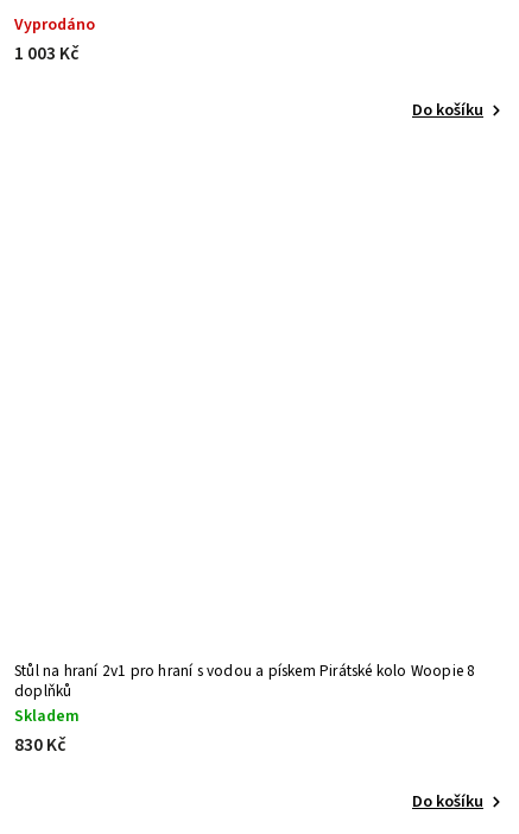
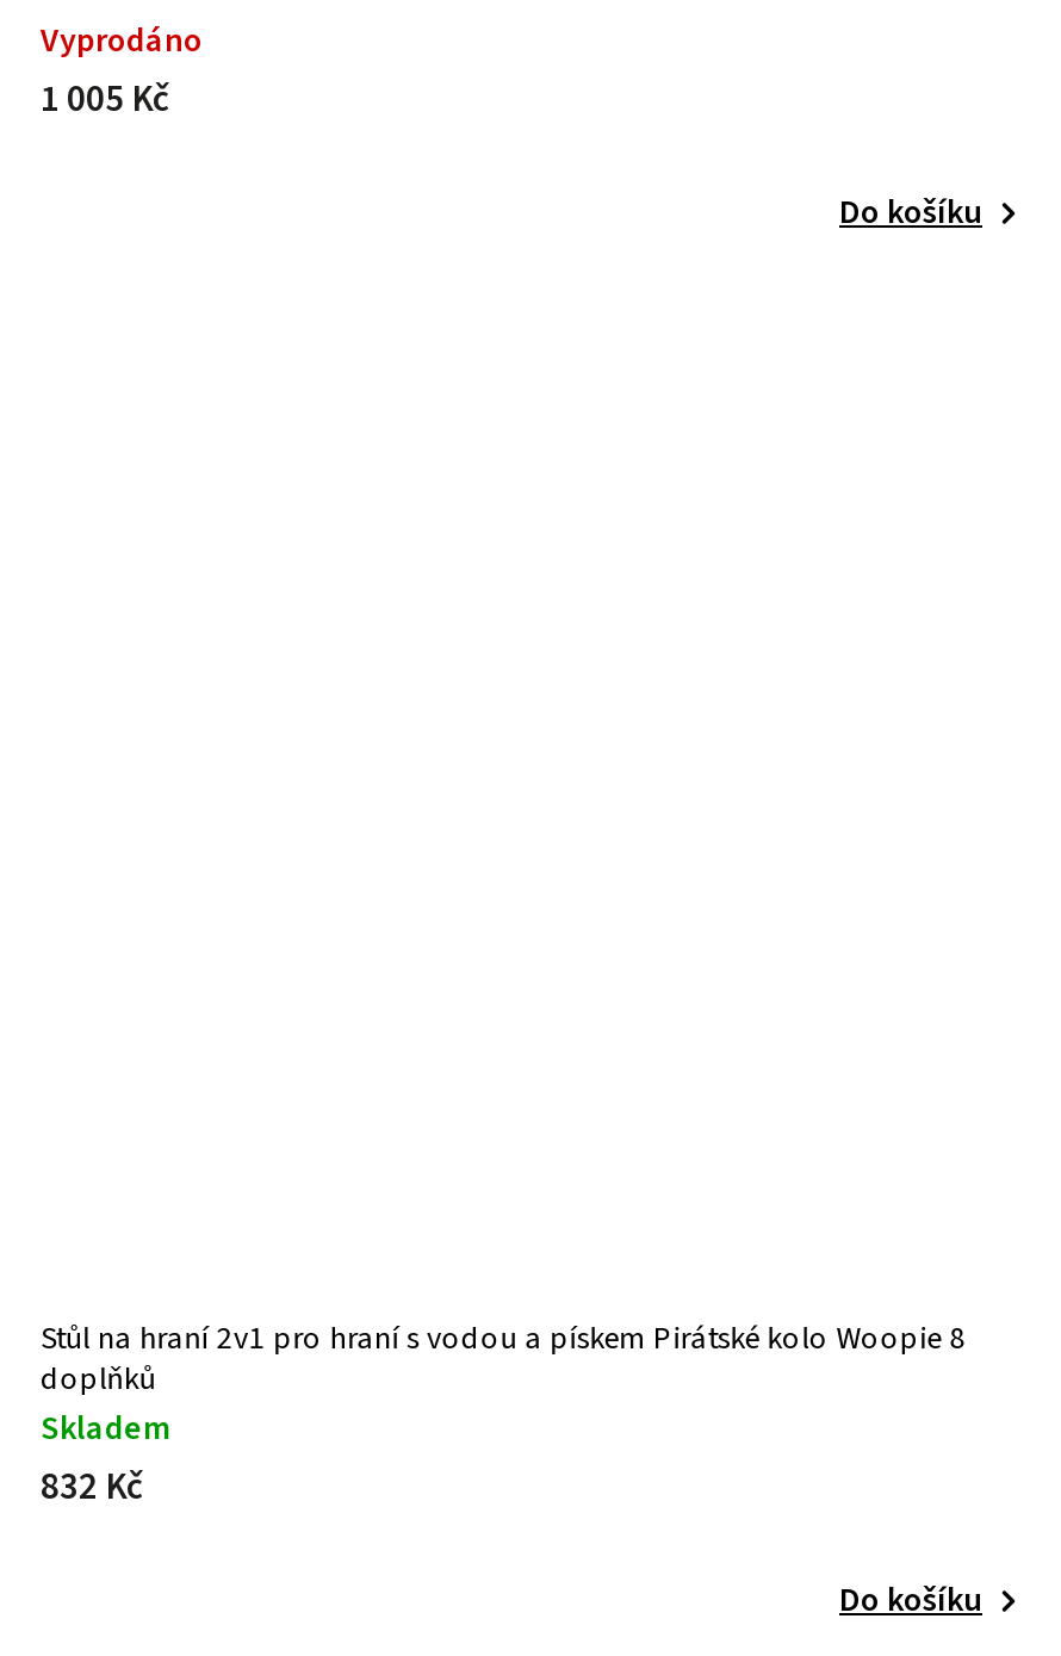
[14,40,78,66] 1 003 Kč -> [41,72,169,124] 1 005 Kč
[14,732,65,758] 830 Kč -> [41,1460,143,1513] 832 Kč

